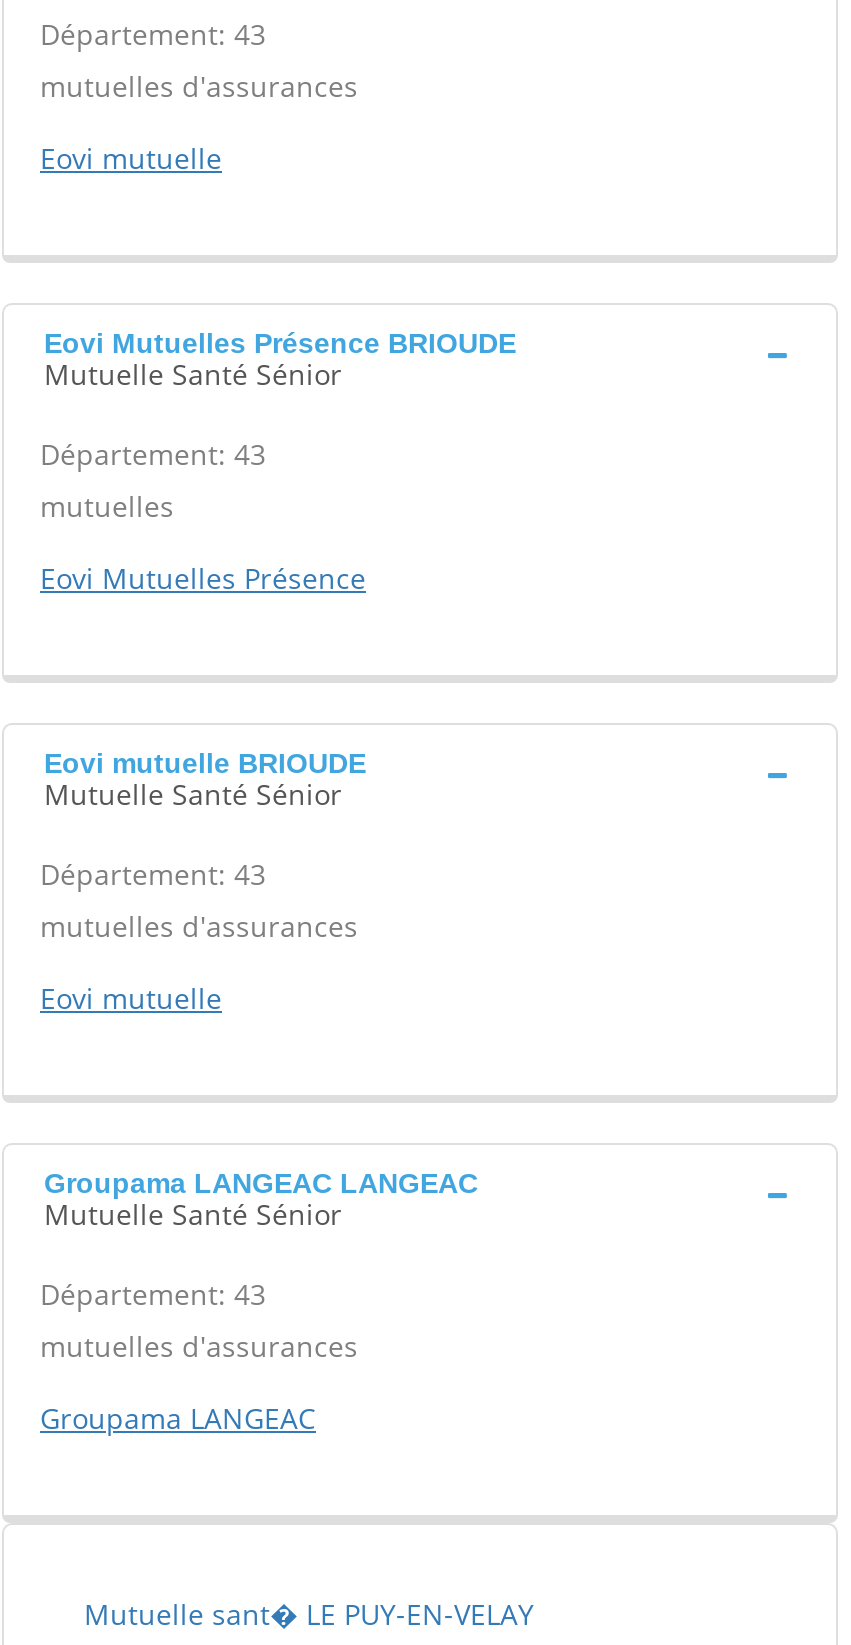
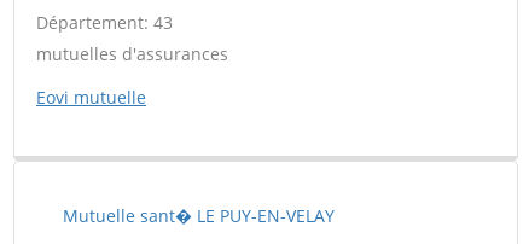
[40,327,516,597] Eovi Mutuelles Présence BRIOUDE | Mutuelle Santé Sénior | Département: 43 | mutuelles | Eovi Mutuelles Présence -> none
[40,747,366,1017] Eovi mutuelle BRIOUDE | Mutuelle Santé Sénior | Département: 43 | mutuelles d'assurances | Eovi mutuelle -> none
[40,1167,478,1437] Groupama LANGEAC LANGEAC | Mutuelle Santé Sénior | Département: 43 | mutuelles d'assurances | Groupama LANGEAC -> none

